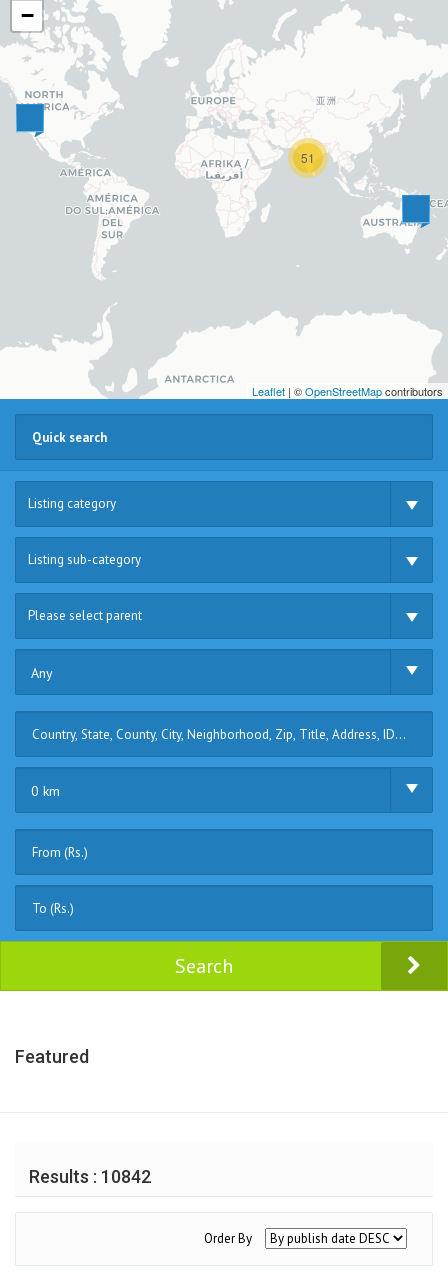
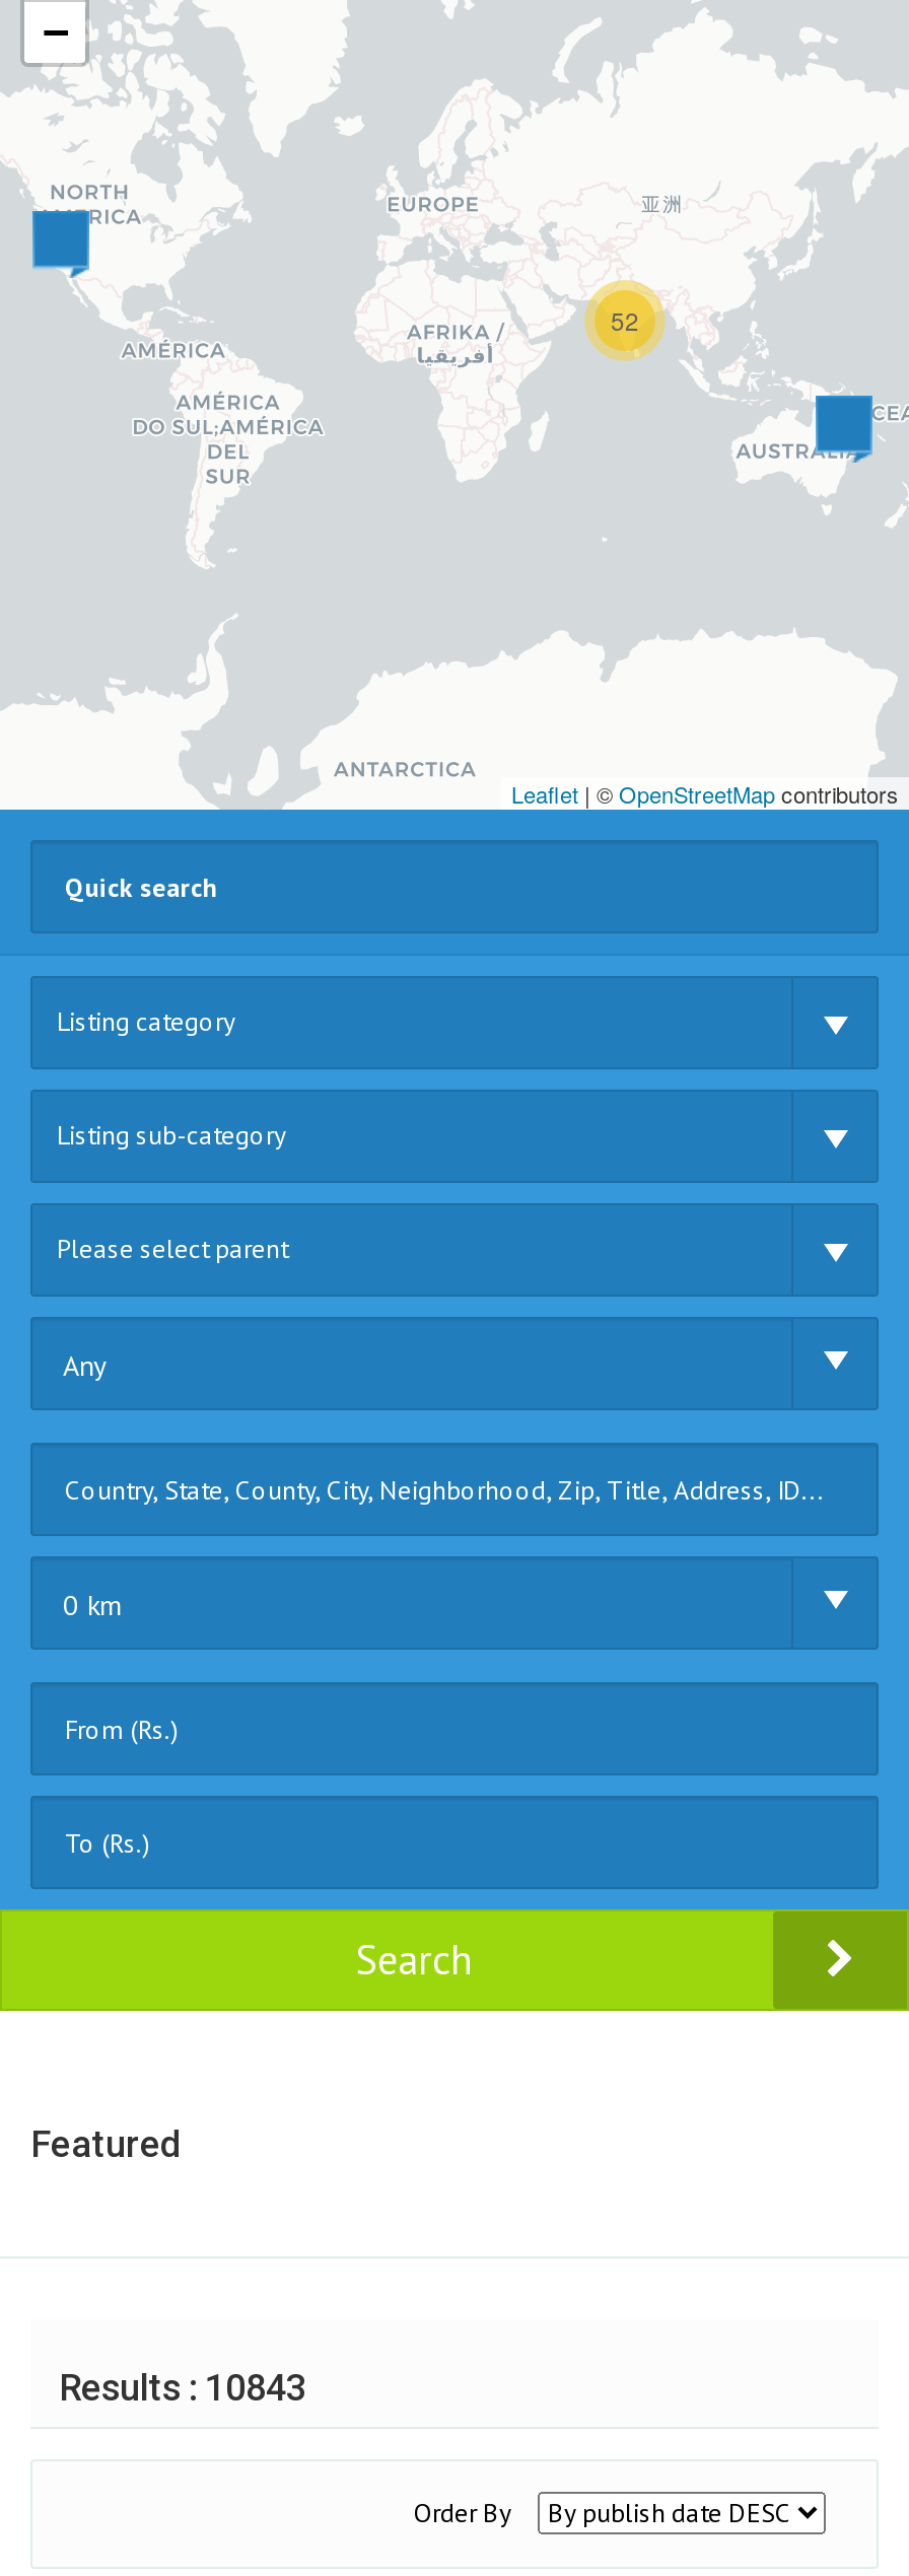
[301,149,315,166] 51 -> [611,302,639,337] 52
[29,1166,151,1187] Results : 10842 -> [59,2366,306,2409] Results : 10843

